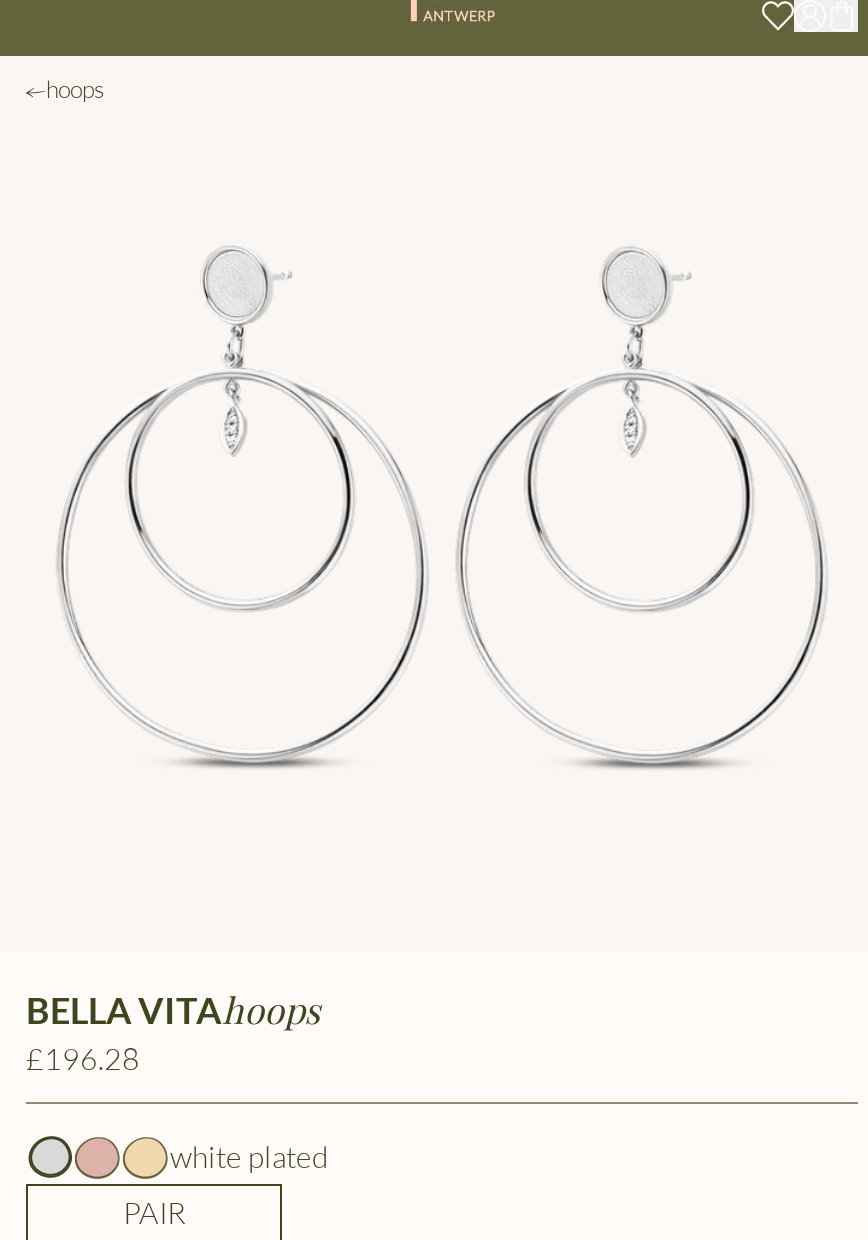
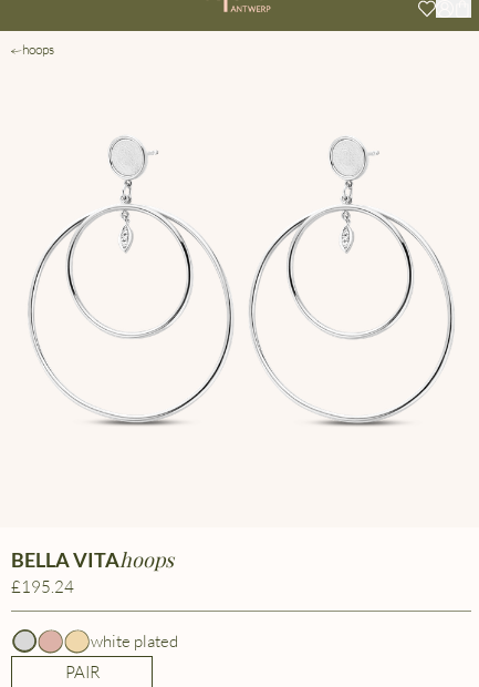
[26,1040,140,1078] £196.28 -> [11,576,74,597] £195.24

